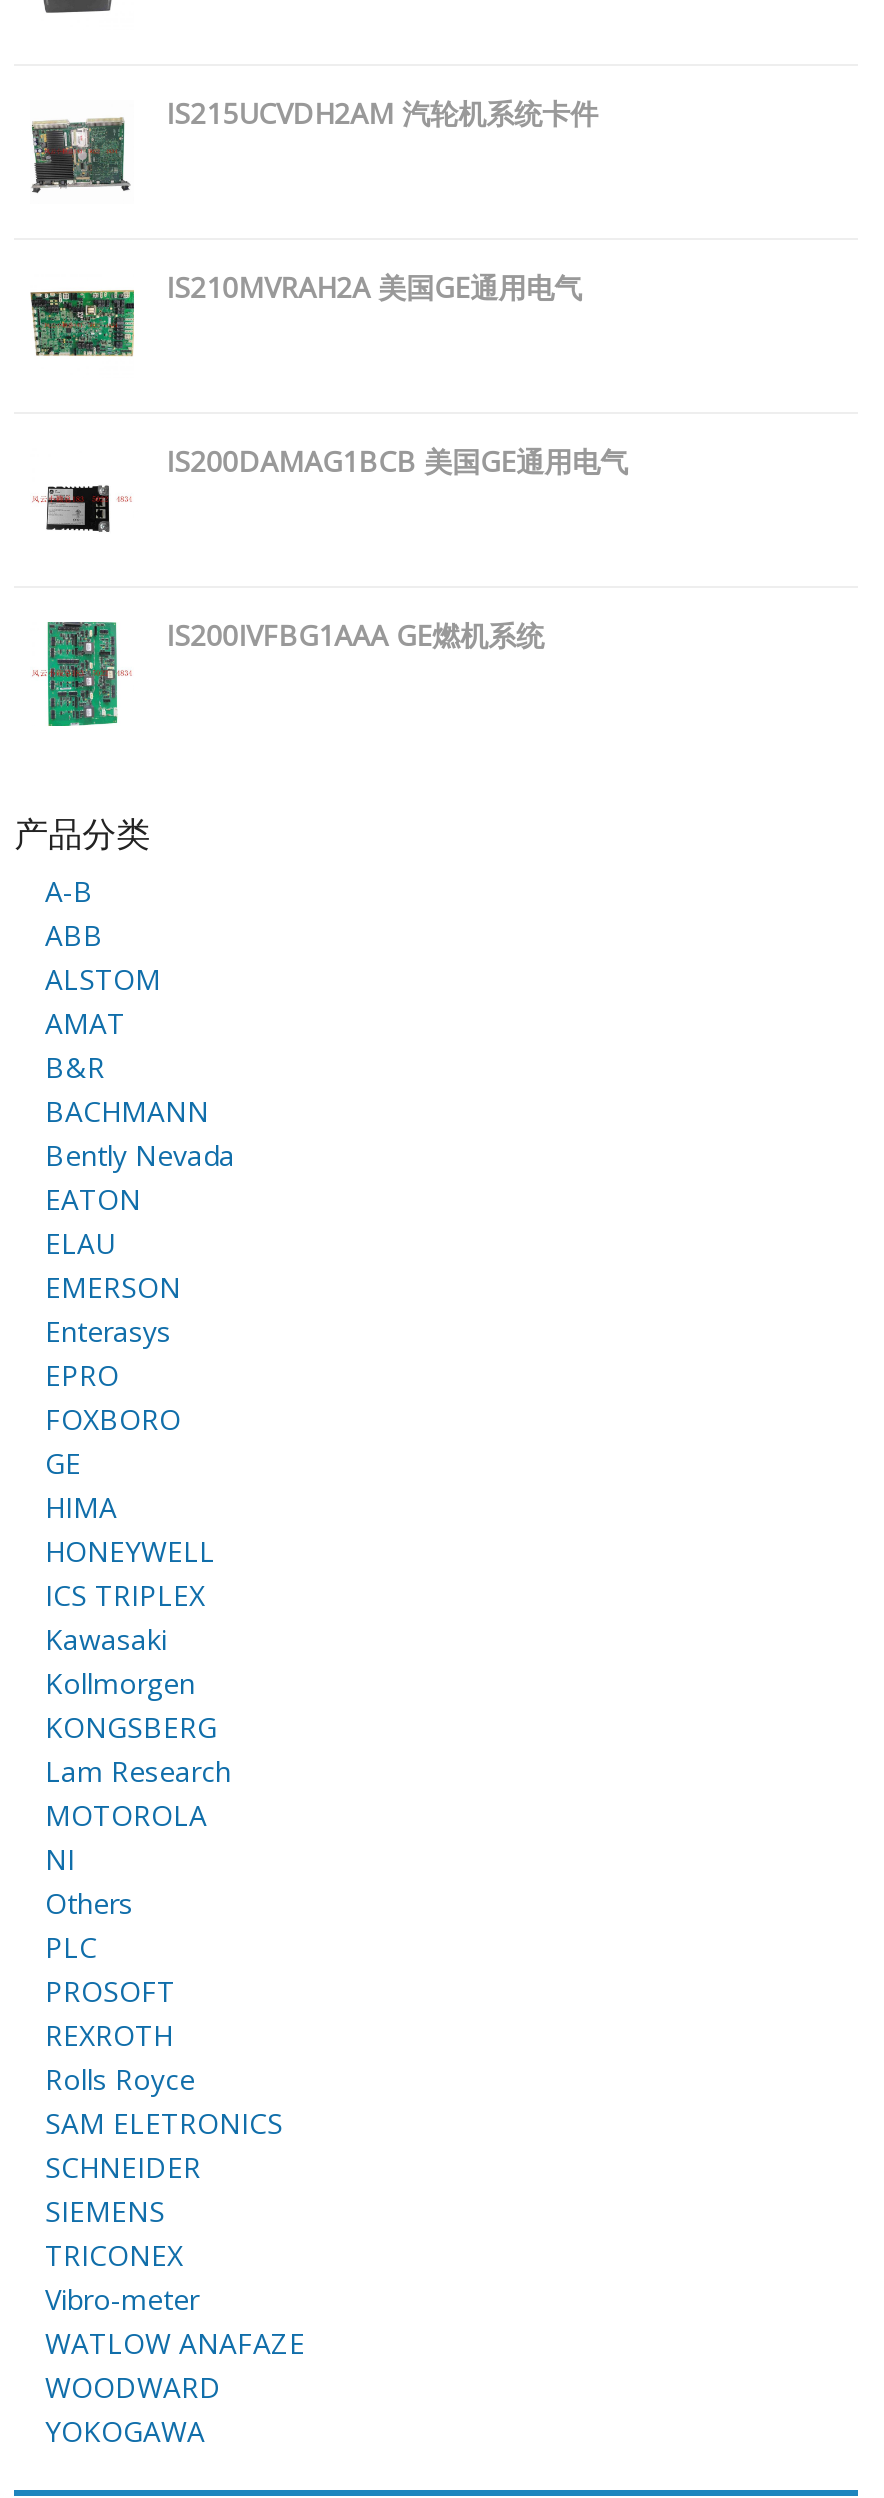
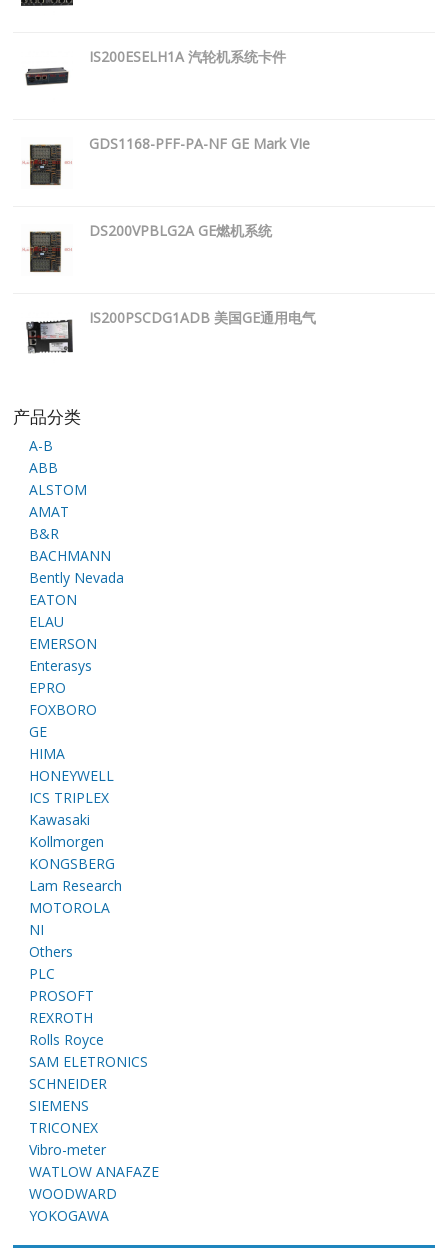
[30,94,598,196] [image] | IS215UCVDH2AM 汽轮机系统卡件 -> [22,47,286,96] [image] | IS200ESELH1A 汽轮机系统卡件
[28,268,582,370] [image] | IS210MVRAH2A 美国GE通用电气 -> [21,134,310,186] [image] | GDS1168-PFF-PA-NF GE Mark VIe
[44,442,628,544] [image] | IS200DAMAG1BCB 美国GE通用电气 -> [29,221,272,273] [image] | DS200VPBLG2A GE燃机系统
[32,616,544,728] [image] | IS200IVFBG1AAA GE燃机系统 -> [23,308,316,363] [image] | IS200PSCDG1ADB 美国GE通用电气

